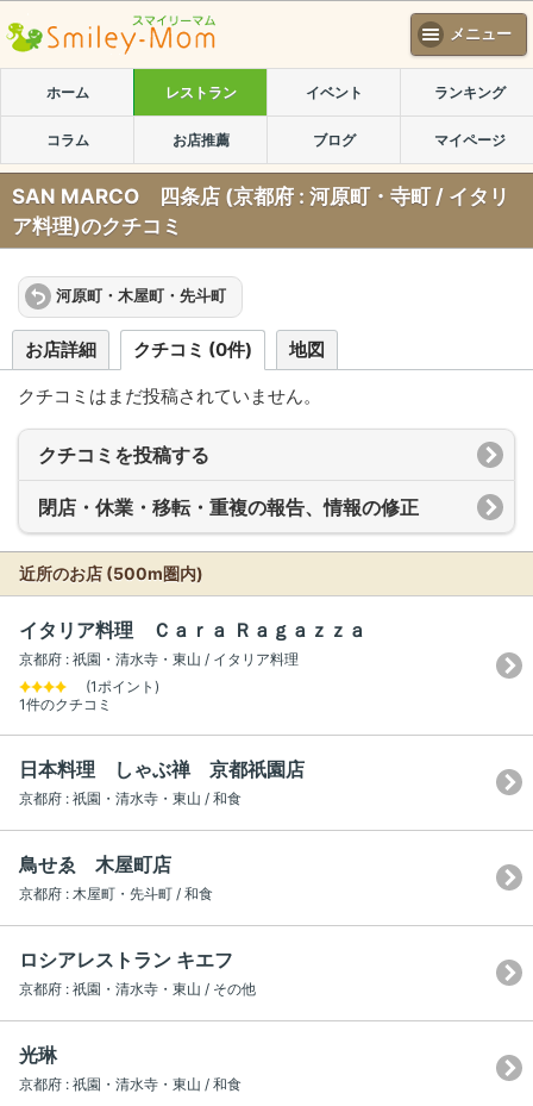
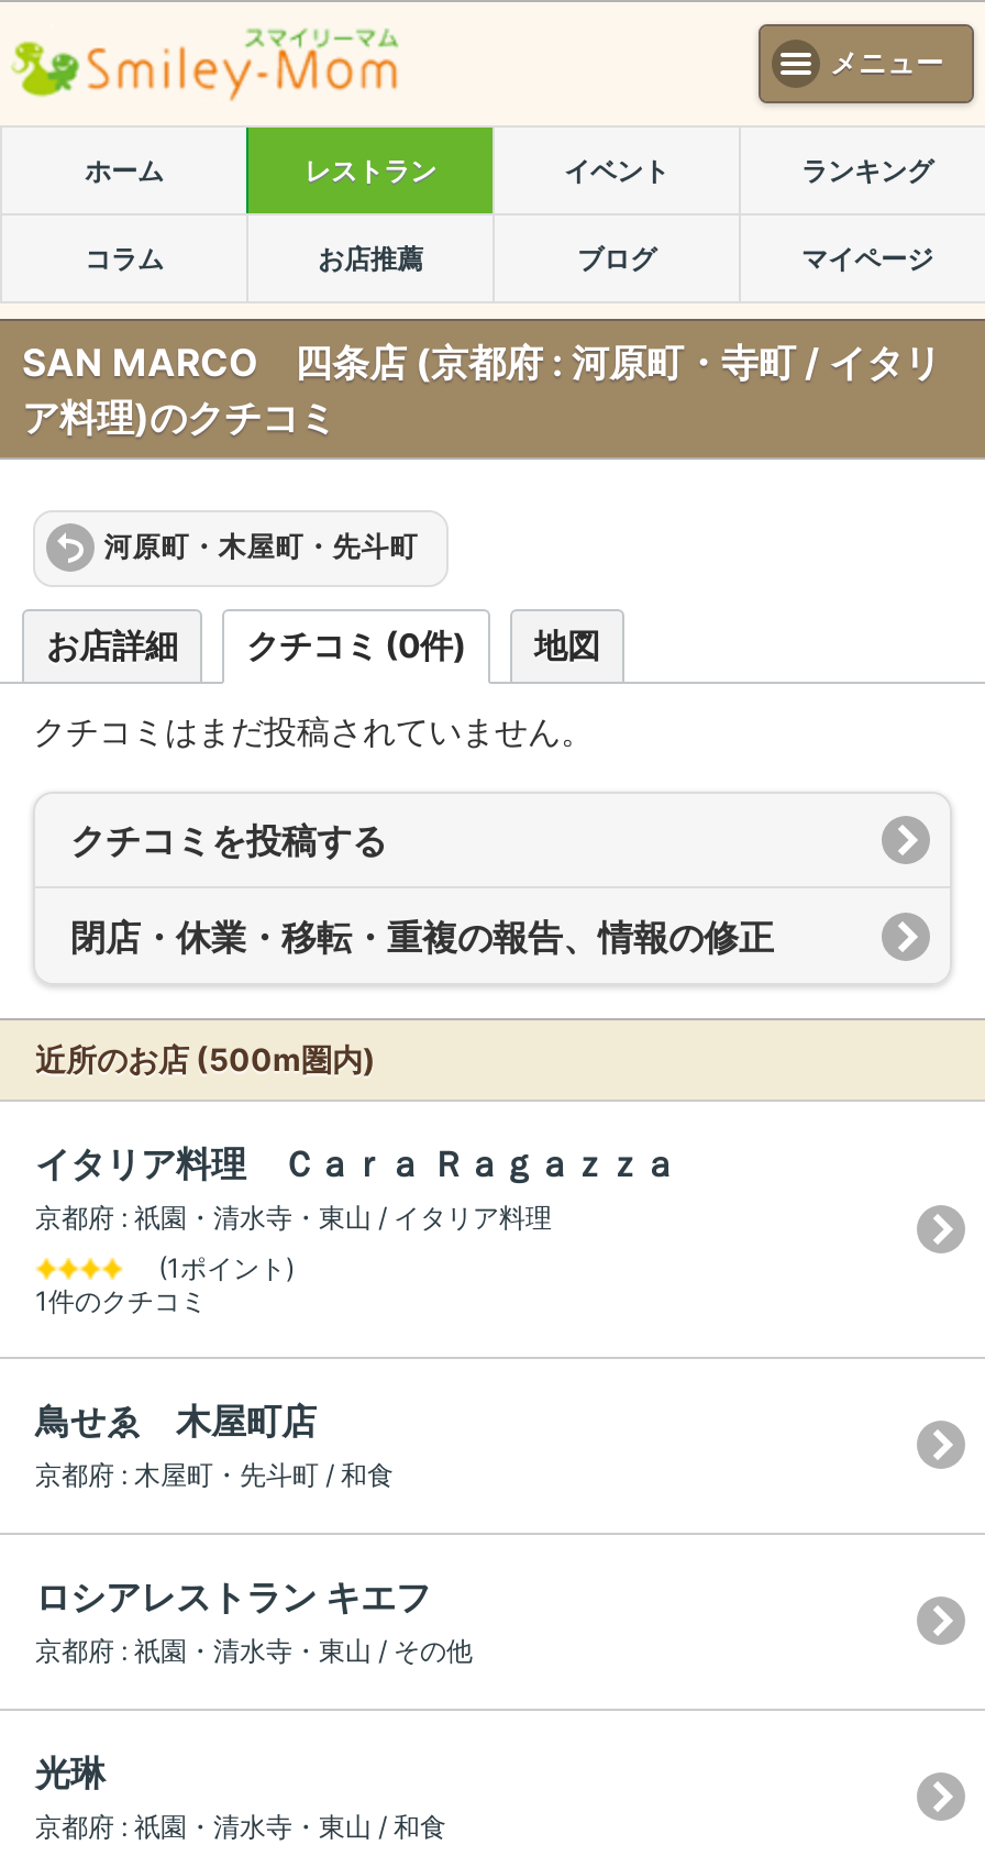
[19,757,305,808] 日本料理 しゃぶ禅 京都祇園店 | 京都府 : 祇園・清水寺・東山 / 和食 -> none

